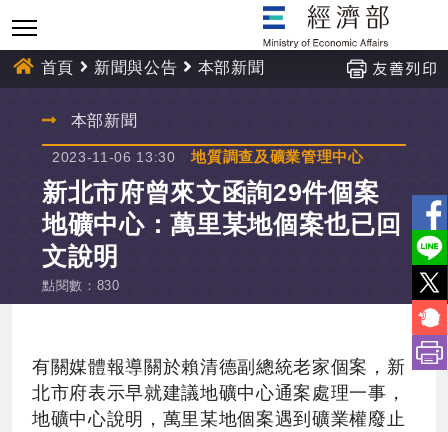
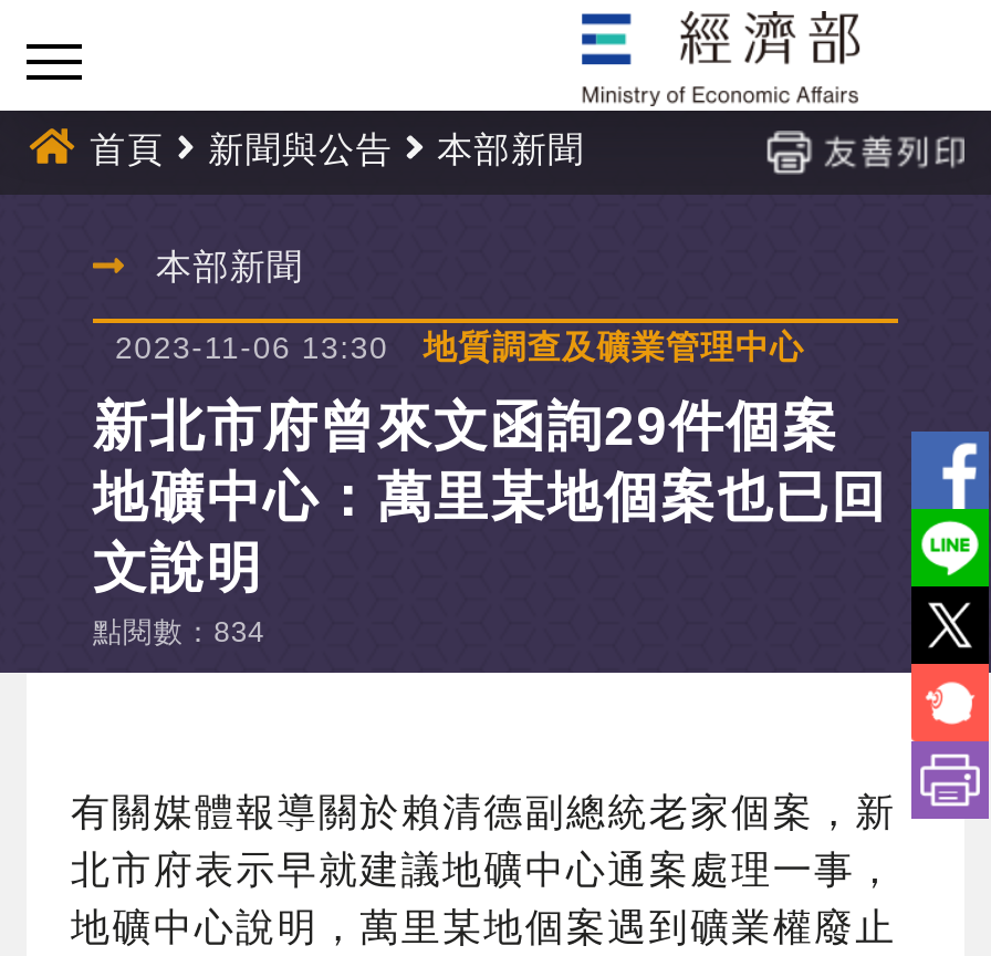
[42,278,120,293] 點閱數：830 -> [93,615,265,648] 點閱數：834

